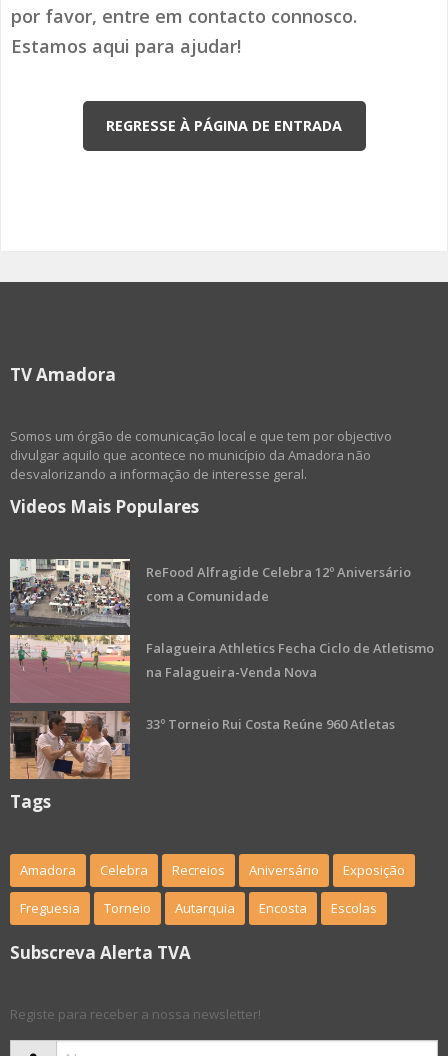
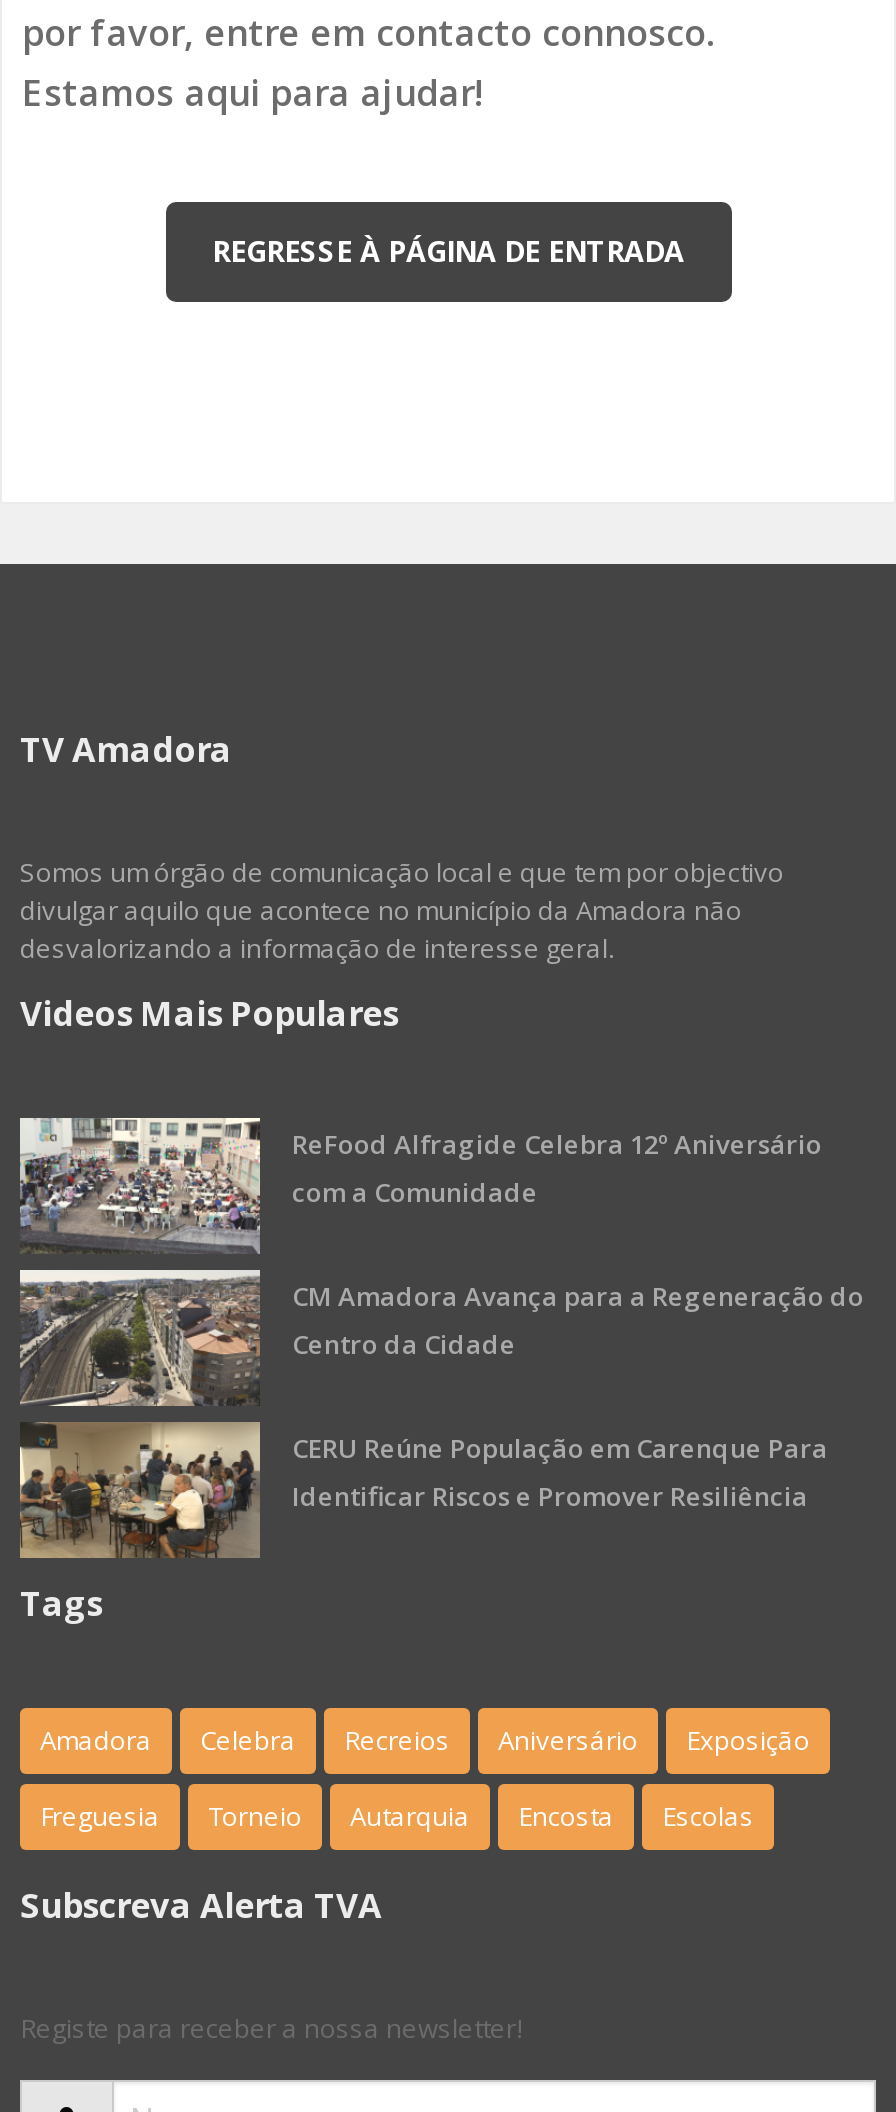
[9,634,434,704] [image] | Falagueira Athletics Fecha Ciclo de Atletismo | na Falagueira-Venda Nova -> [20,1268,864,1408] [image] | CM Amadora Avança para a Regeneração do | Centro da Cidade
[9,711,395,780] [image] | 33º Torneio Rui Costa Reúne 960 Atletas -> [18,1422,828,1558] [image] | CERU Reúne População em Carenque Para | Identificar Riscos e Promover Resiliência

